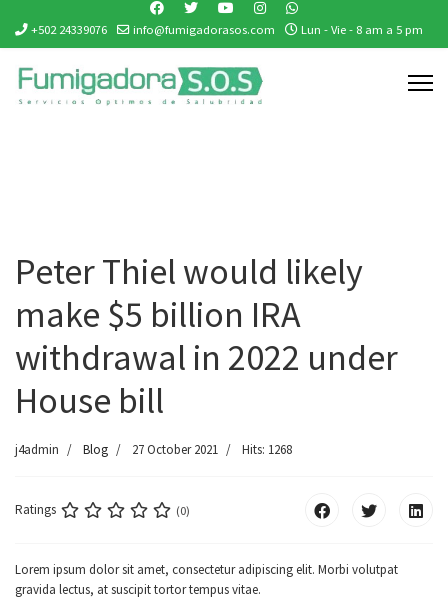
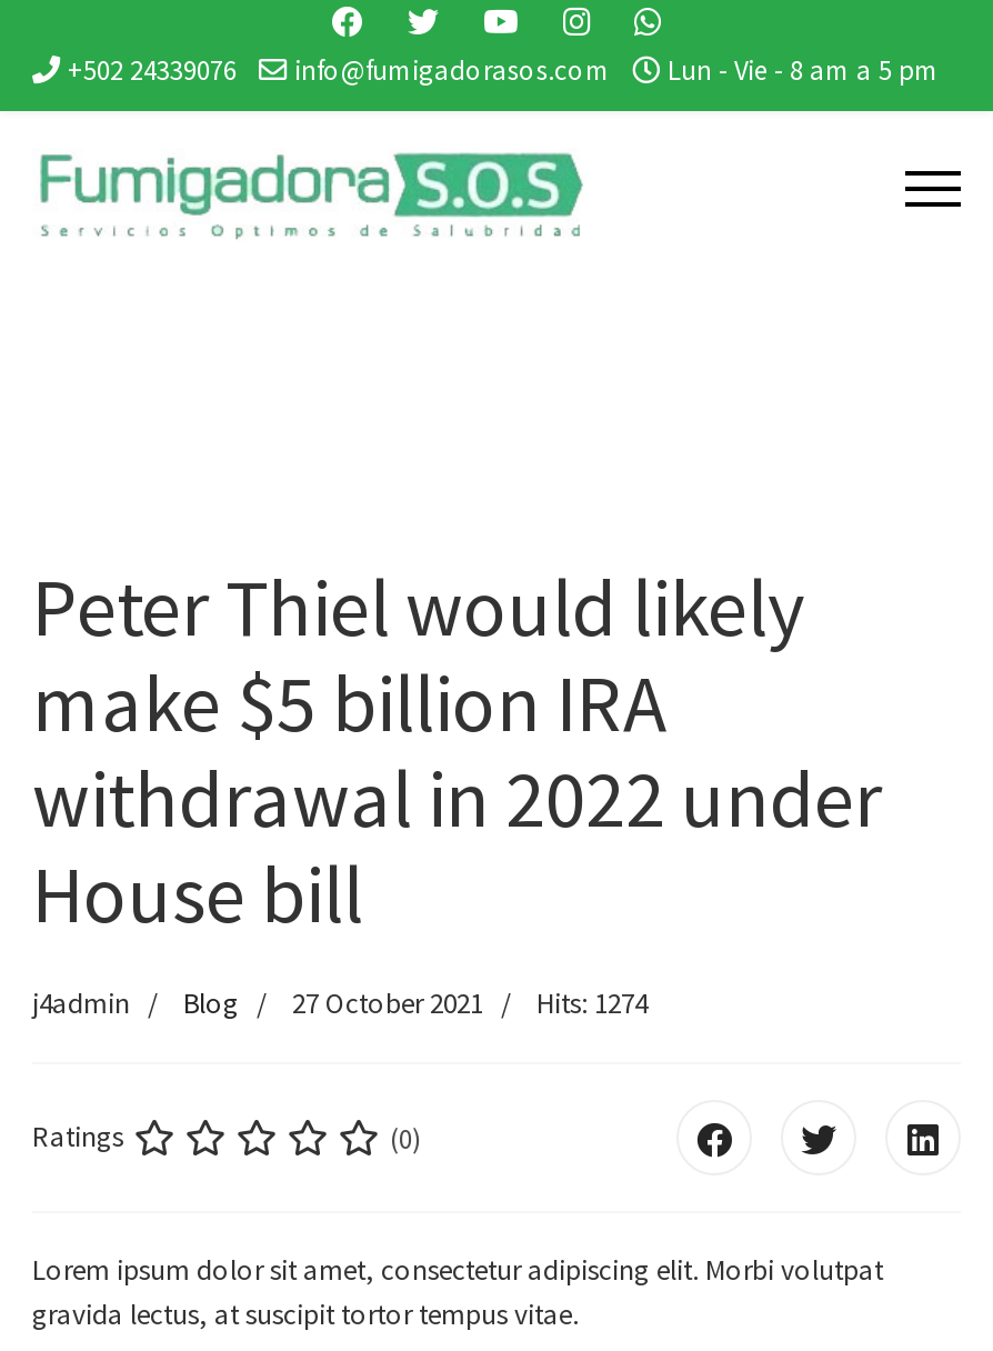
[15,441,292,458] j4admin Blog 27 October 2021 Hits: 1268 -> [32,984,648,1022] j4admin Blog 27 October 2021 Hits: 1274

